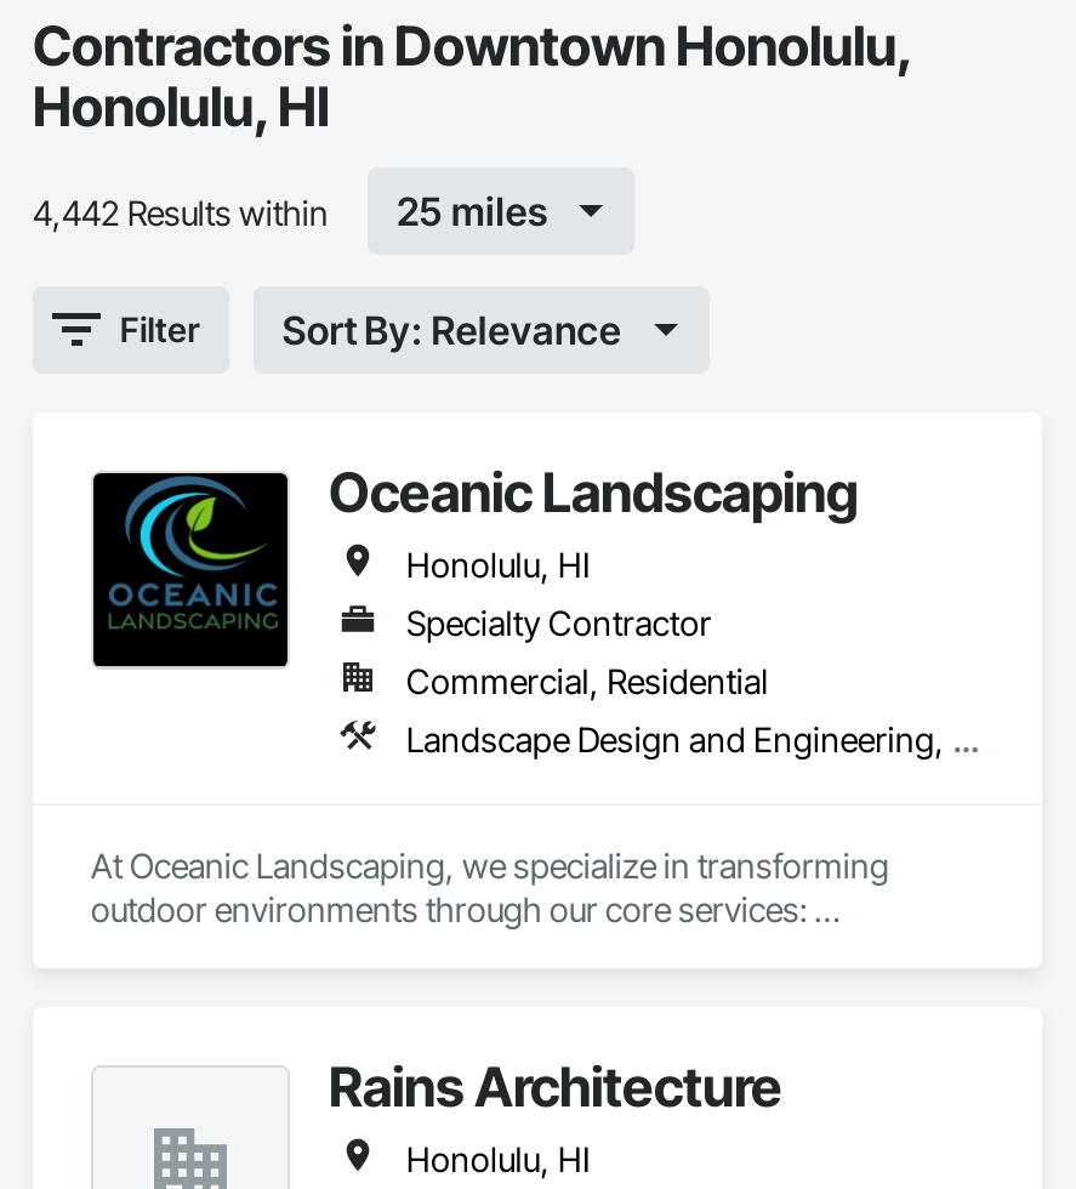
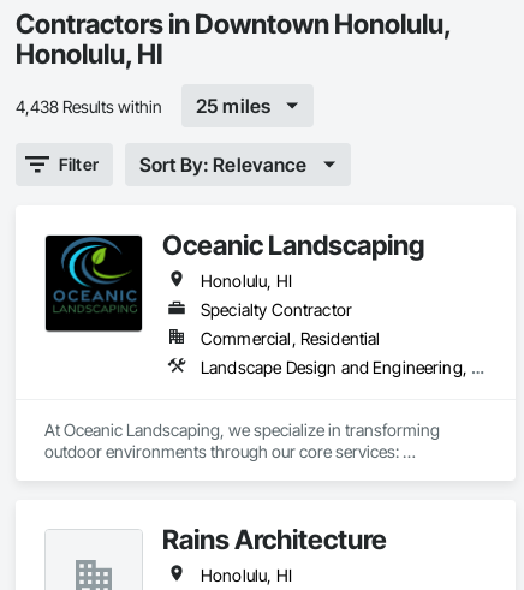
[33,190,329,232] 4,442 Results within -> [16,96,162,116] 4,438 Results within

